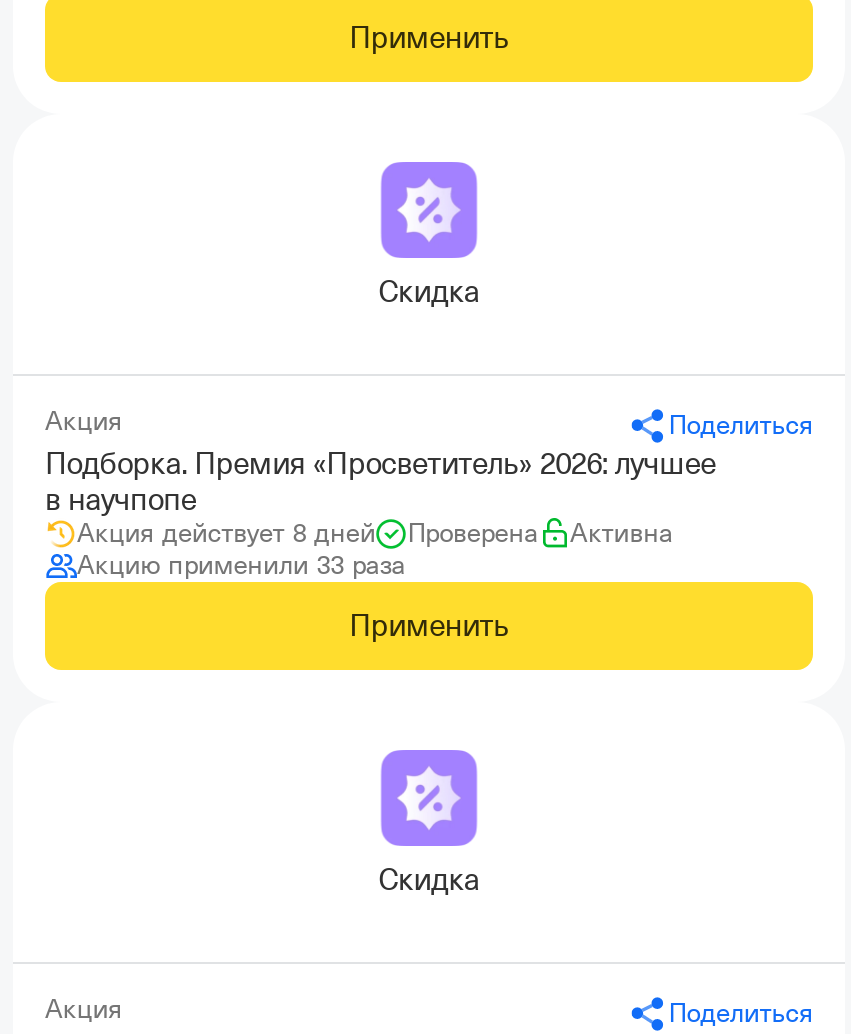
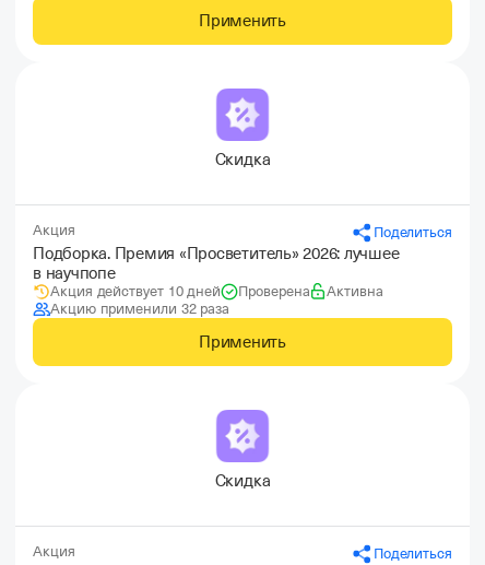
[77,518,375,548] Акция действует 8 дней -> [50,283,221,299] Акция действует 10 дней
[77,550,405,580] Акцию применили 33 раза -> [50,301,230,317] Акцию применили 32 раза

